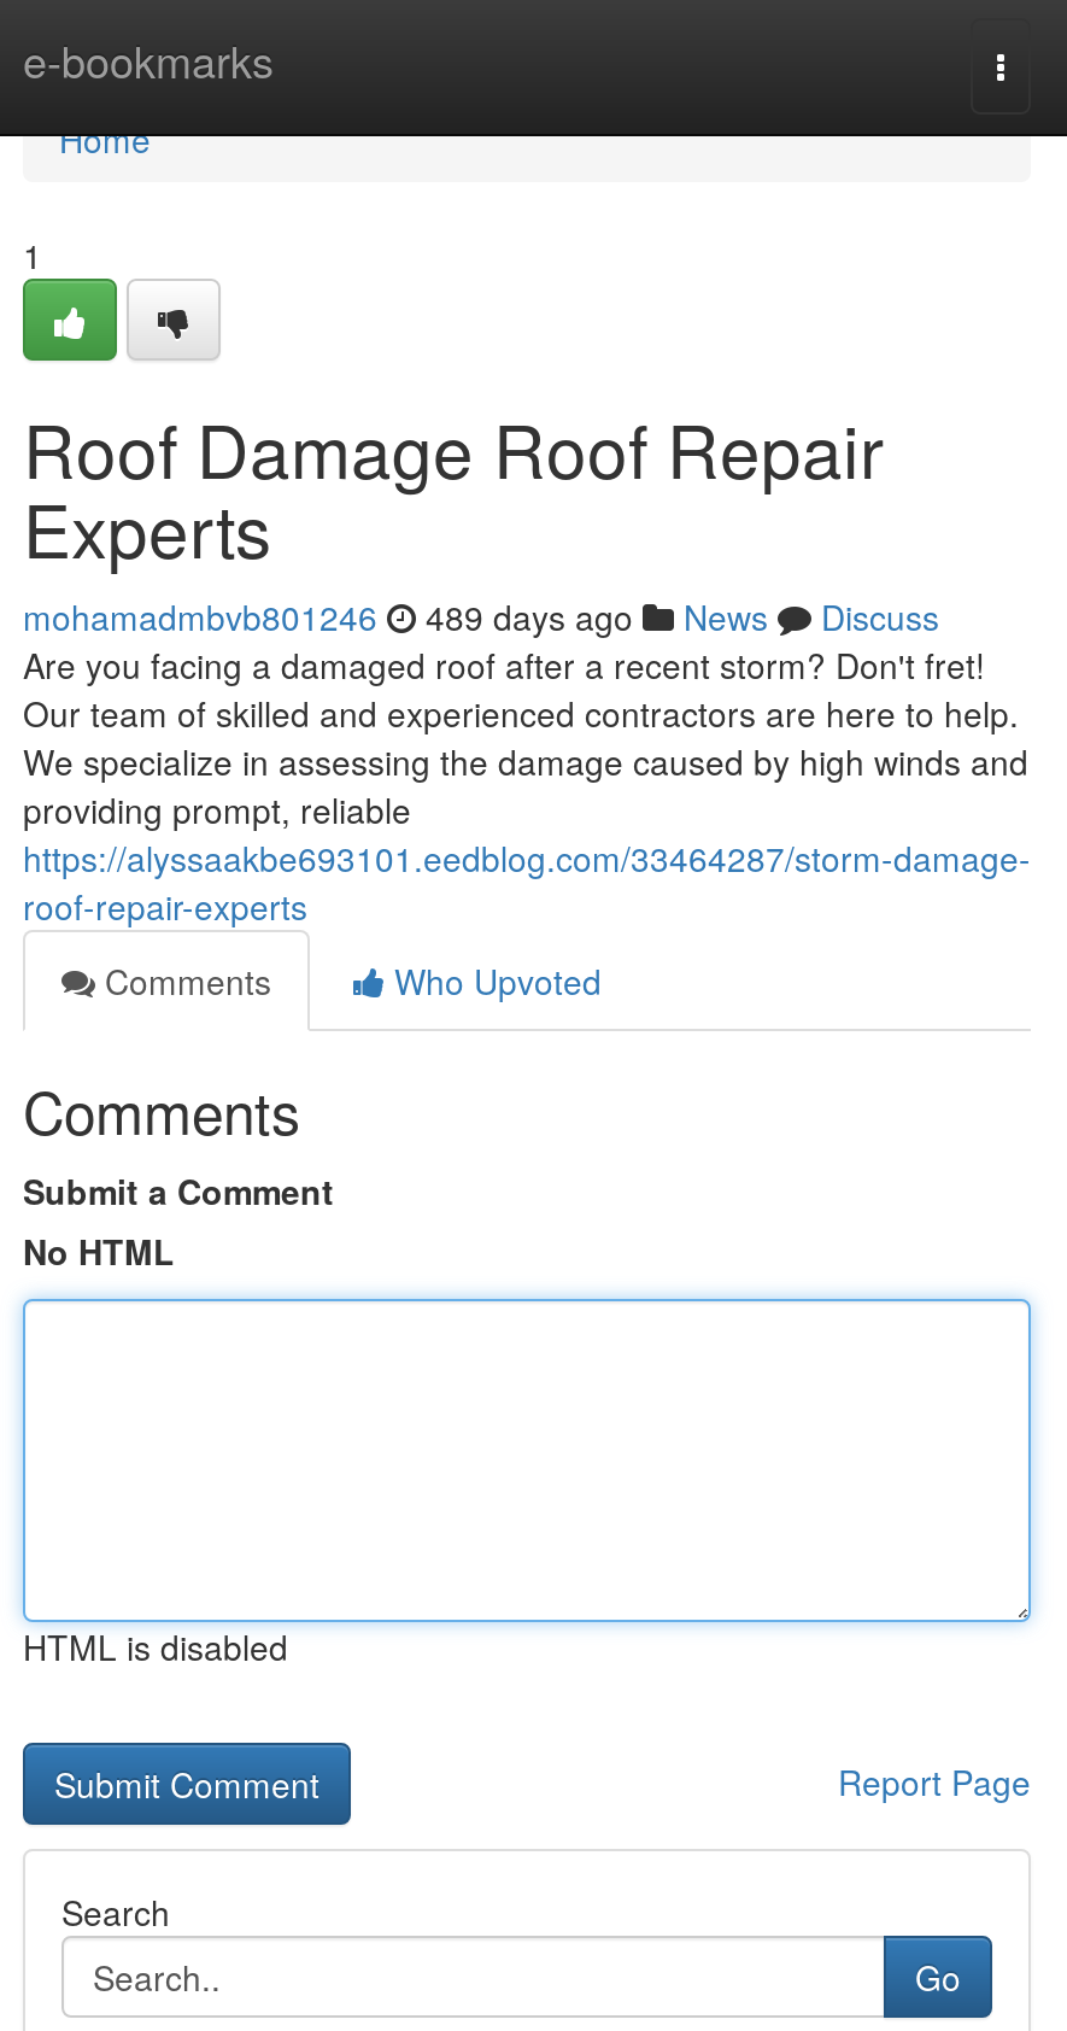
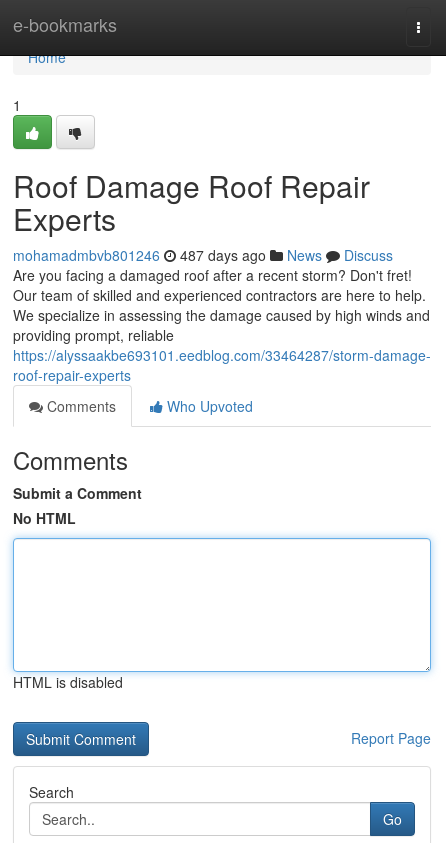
[23,592,939,640] mohamadmbvb801246 489 days ago News Discuss -> [13,245,393,265] mohamadmbvb801246 487 days ago News Discuss

